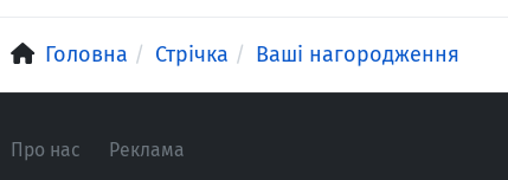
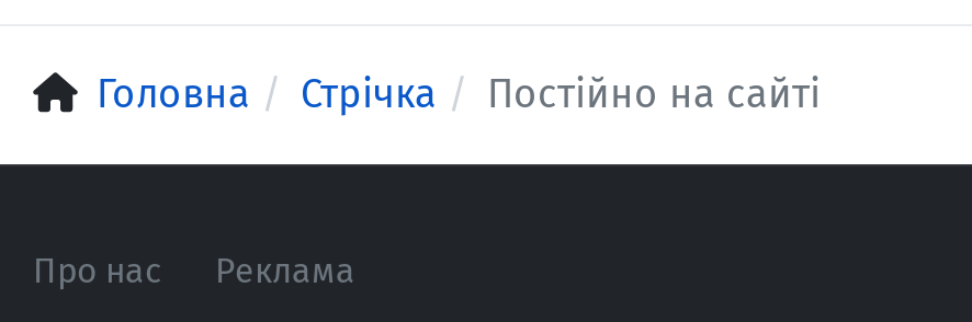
[256,41,459,67] Ваші нагородження -> [487,69,821,117] Постійно на сайті

